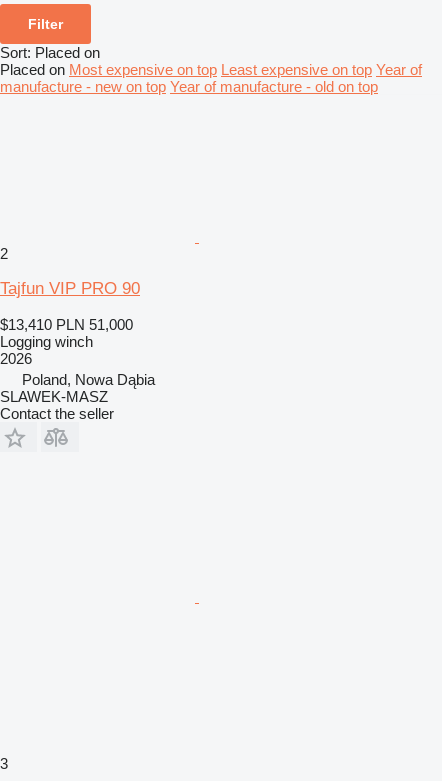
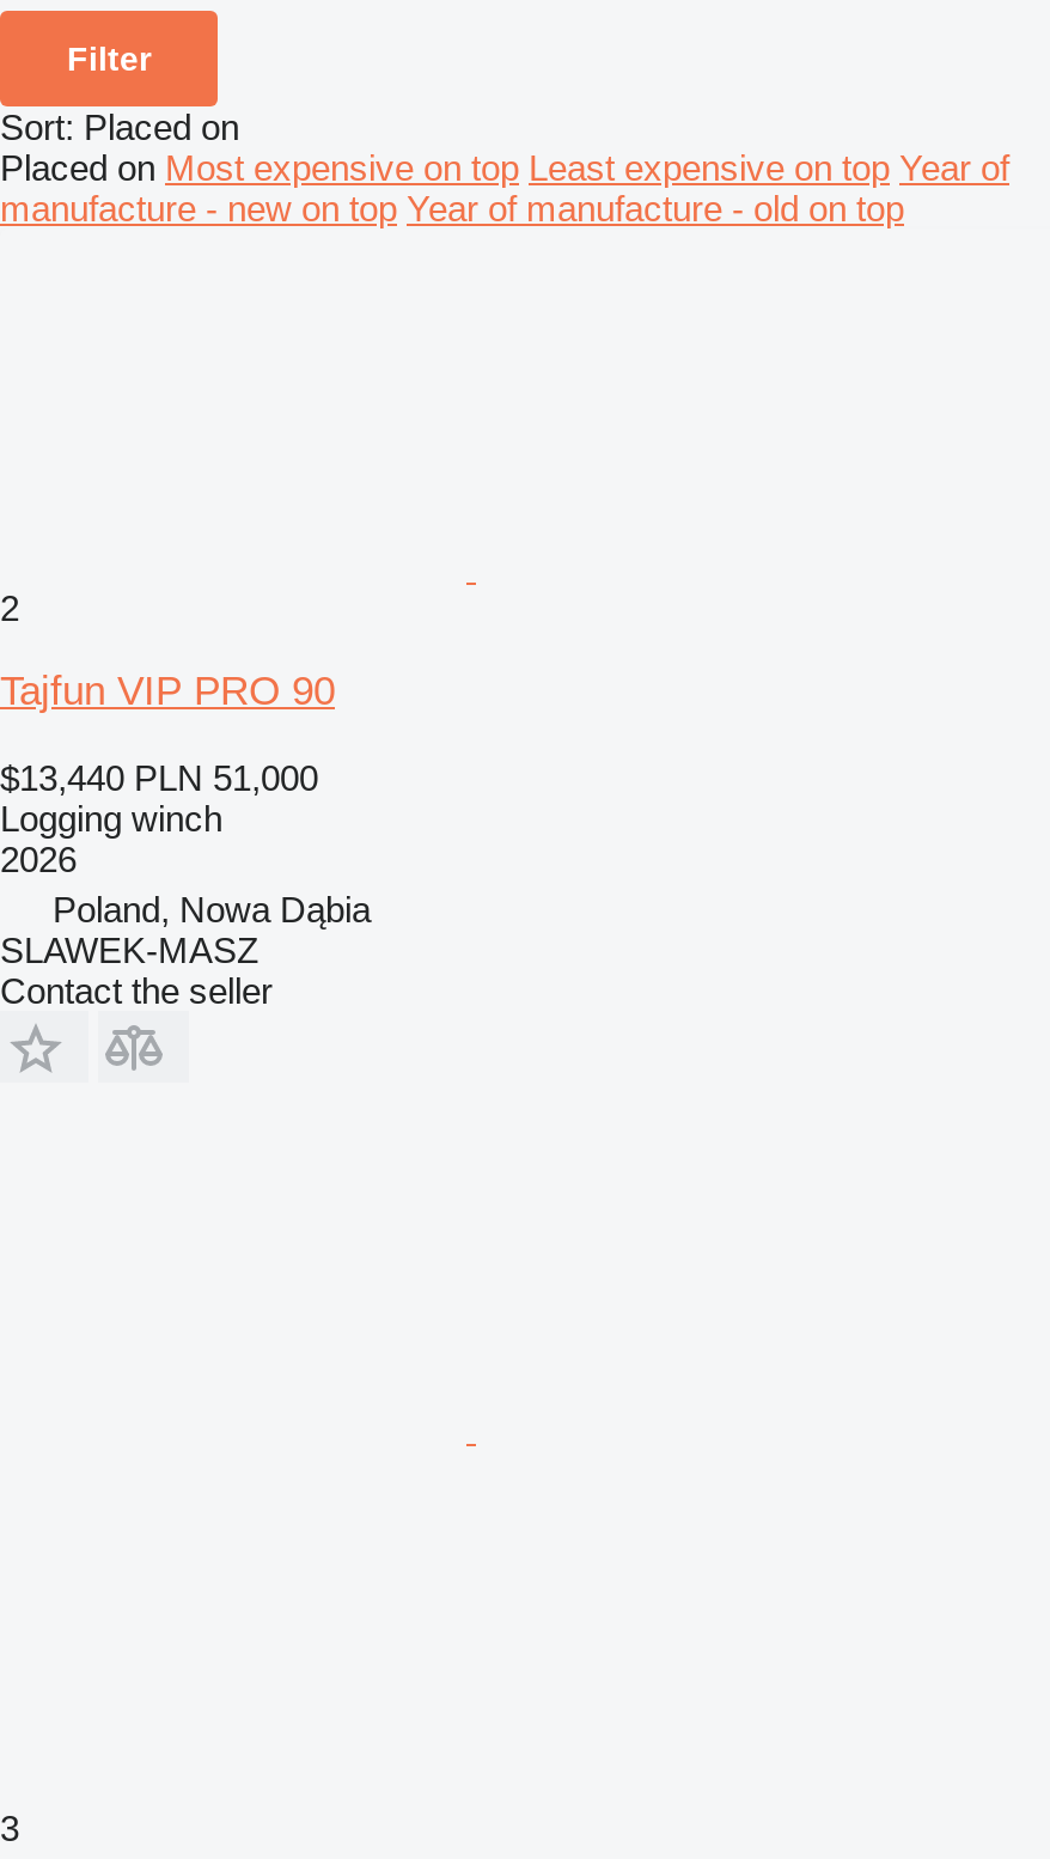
[0,316,133,333] $13,410 PLN 51,000 -> [0,757,318,798] $13,440 PLN 51,000

